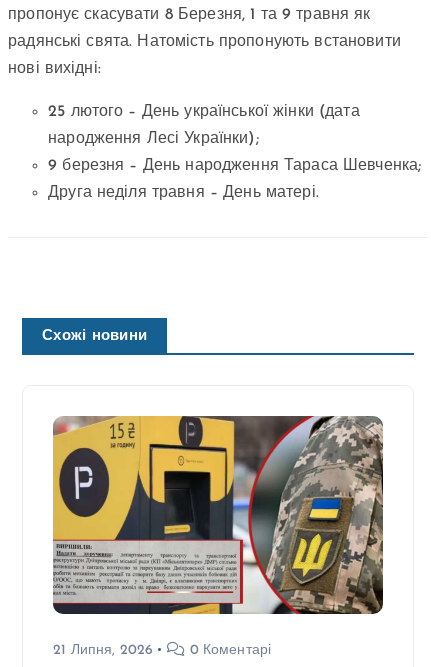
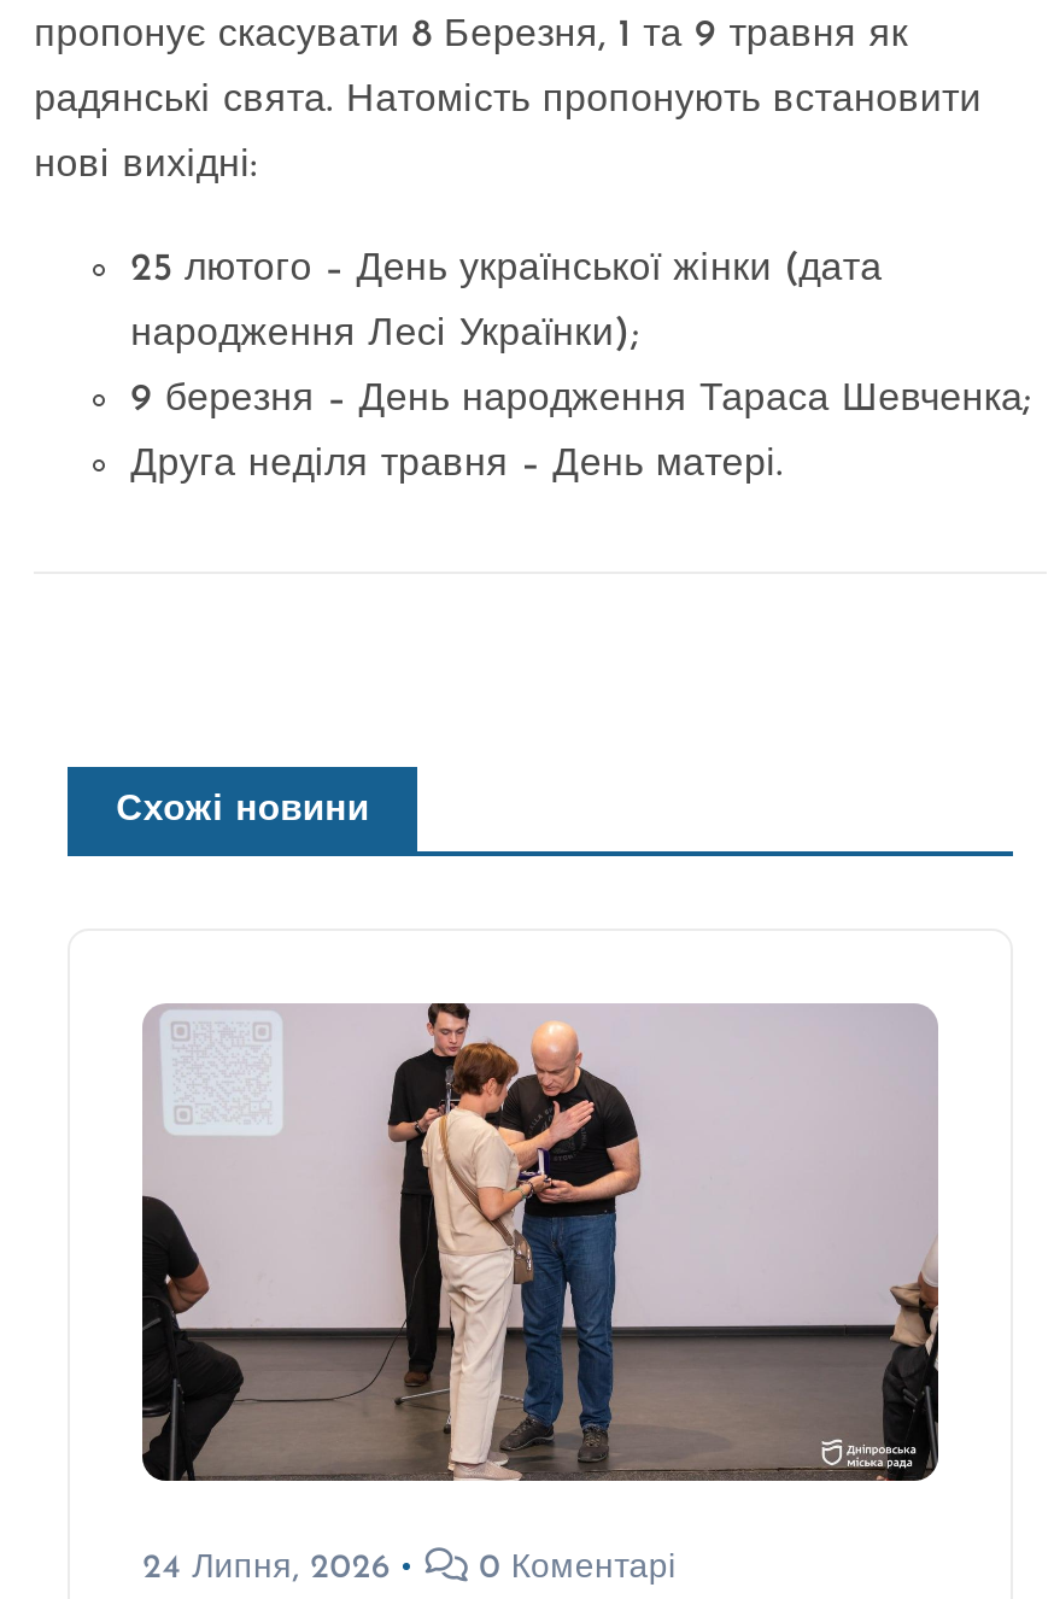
[52,415,384,657] [image] | 21 Липня, 2026 -> [140,1001,941,1586] [image] | 24 Липня, 2026

